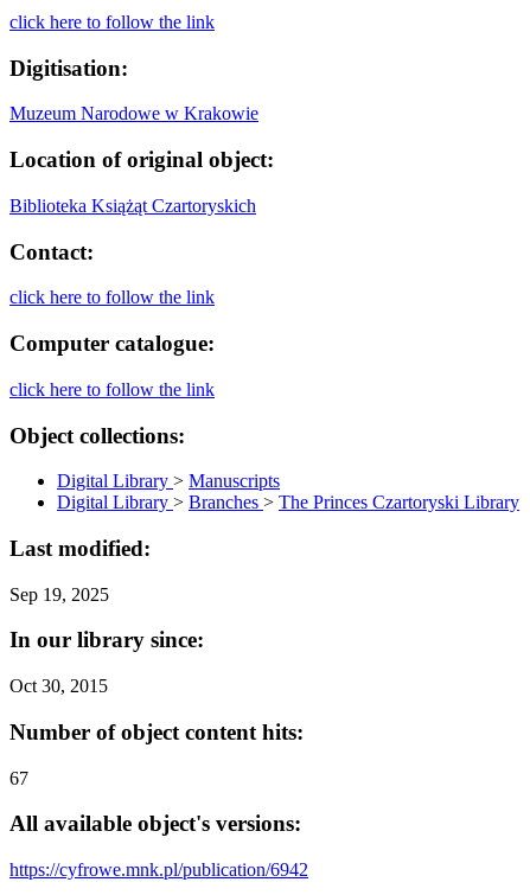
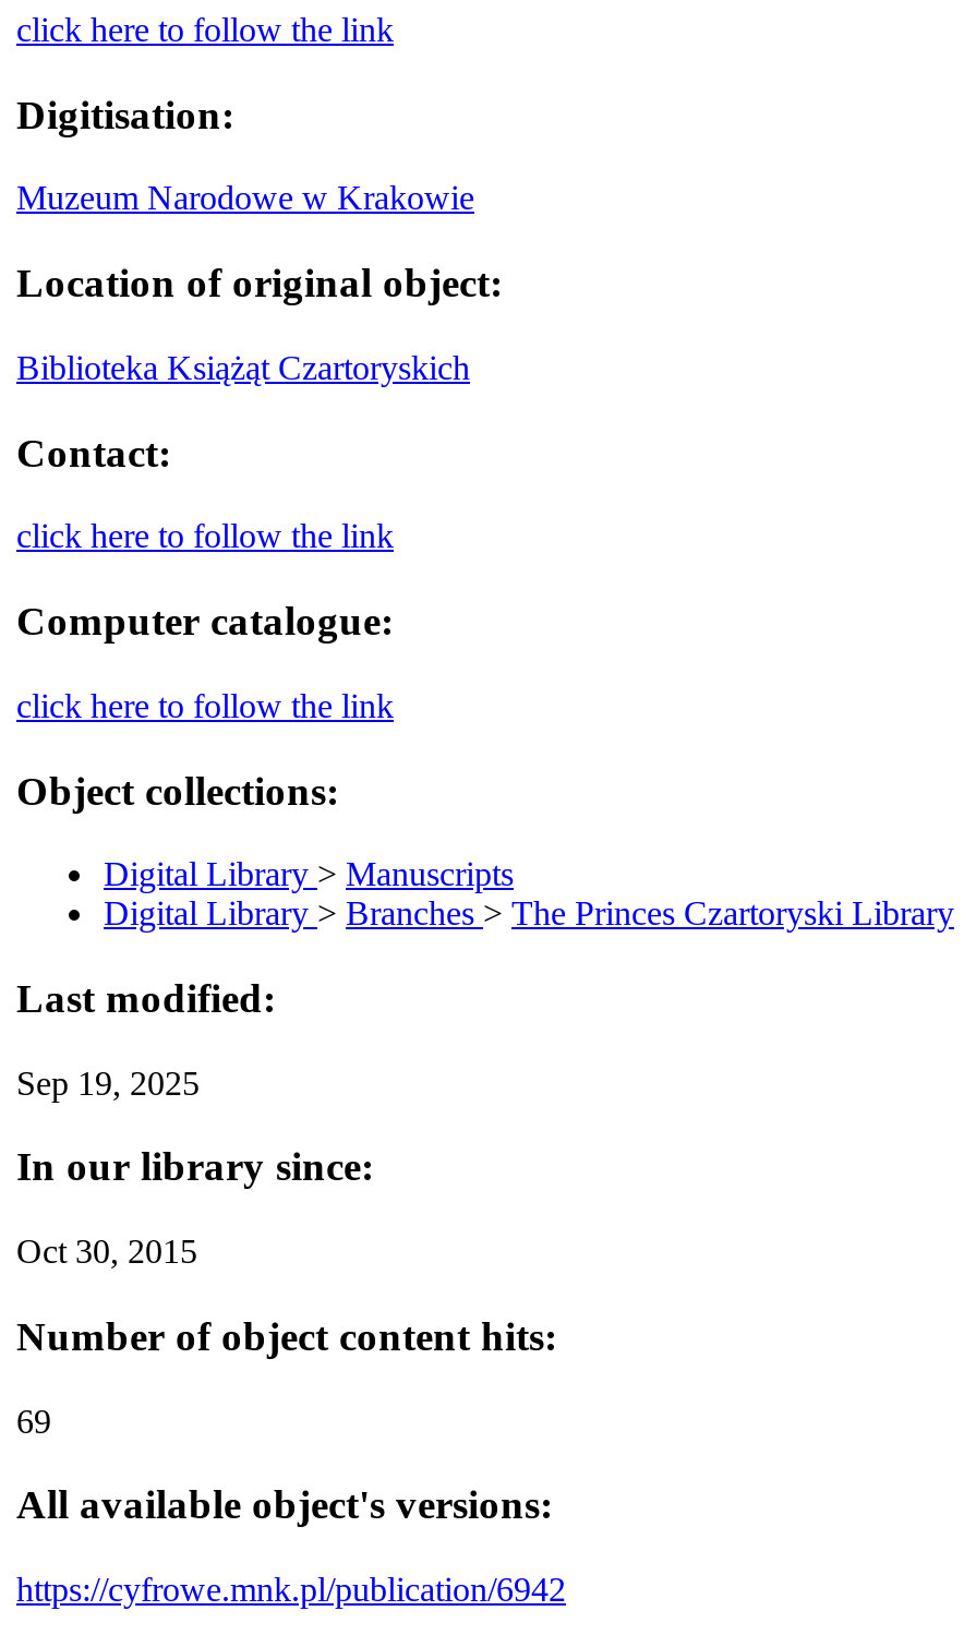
[9,768,28,788] 67 -> [16,1402,51,1439] 69

